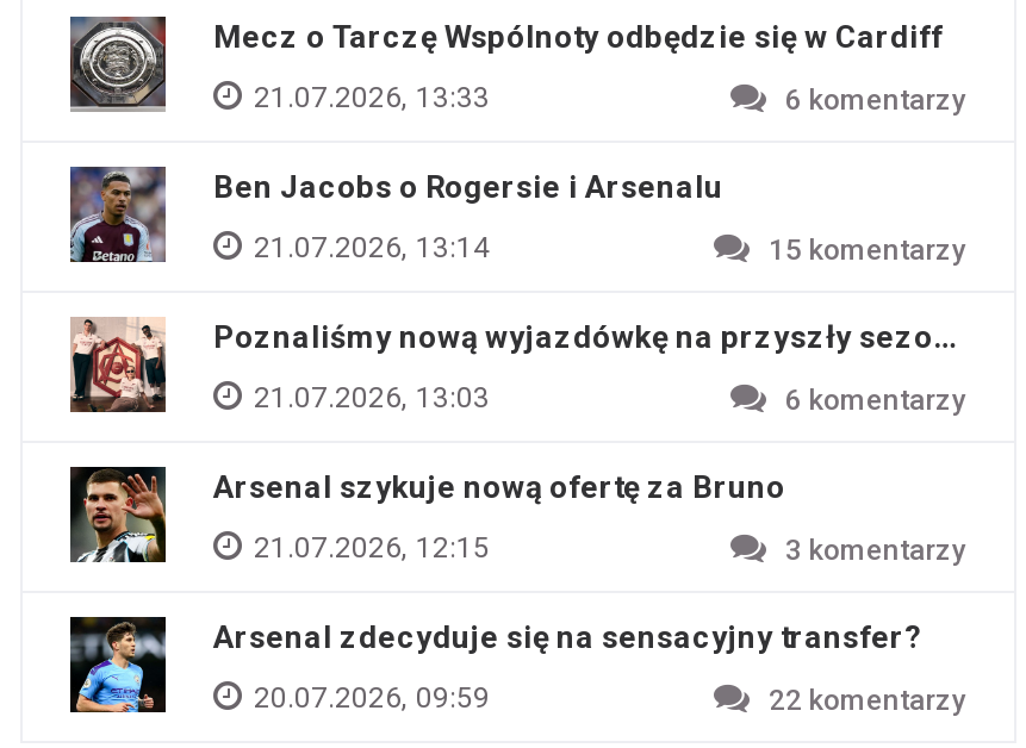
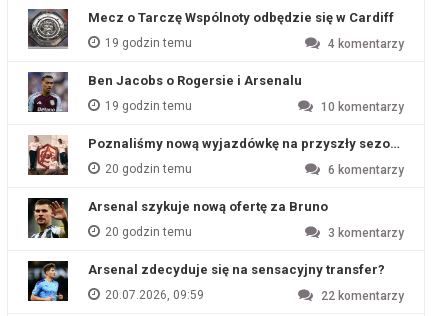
[247,81,966,117] 21.07.2026, 13:33 | 6 komentarzy -> [102,36,404,51] 19 godzin temu | 4 komentarzy
[247,231,966,267] 21.07.2026, 13:14 | 15 komentarzy -> [102,99,404,114] 19 godzin temu | 10 komentarzy
[247,381,490,414] 21.07.2026, 13:03 -> [102,162,192,176] 20 godzin temu
[247,531,490,565] 21.07.2026, 12:15 -> [102,225,192,239] 20 godzin temu

